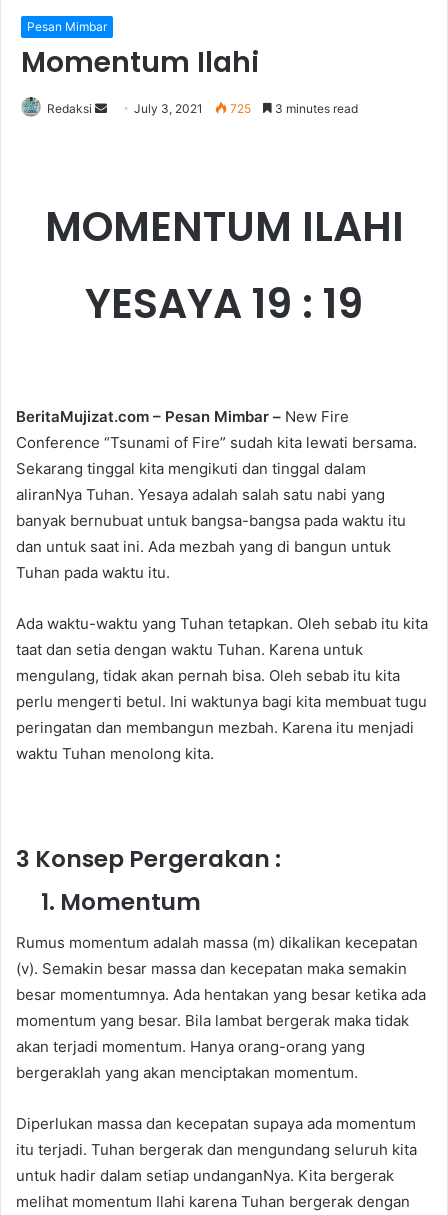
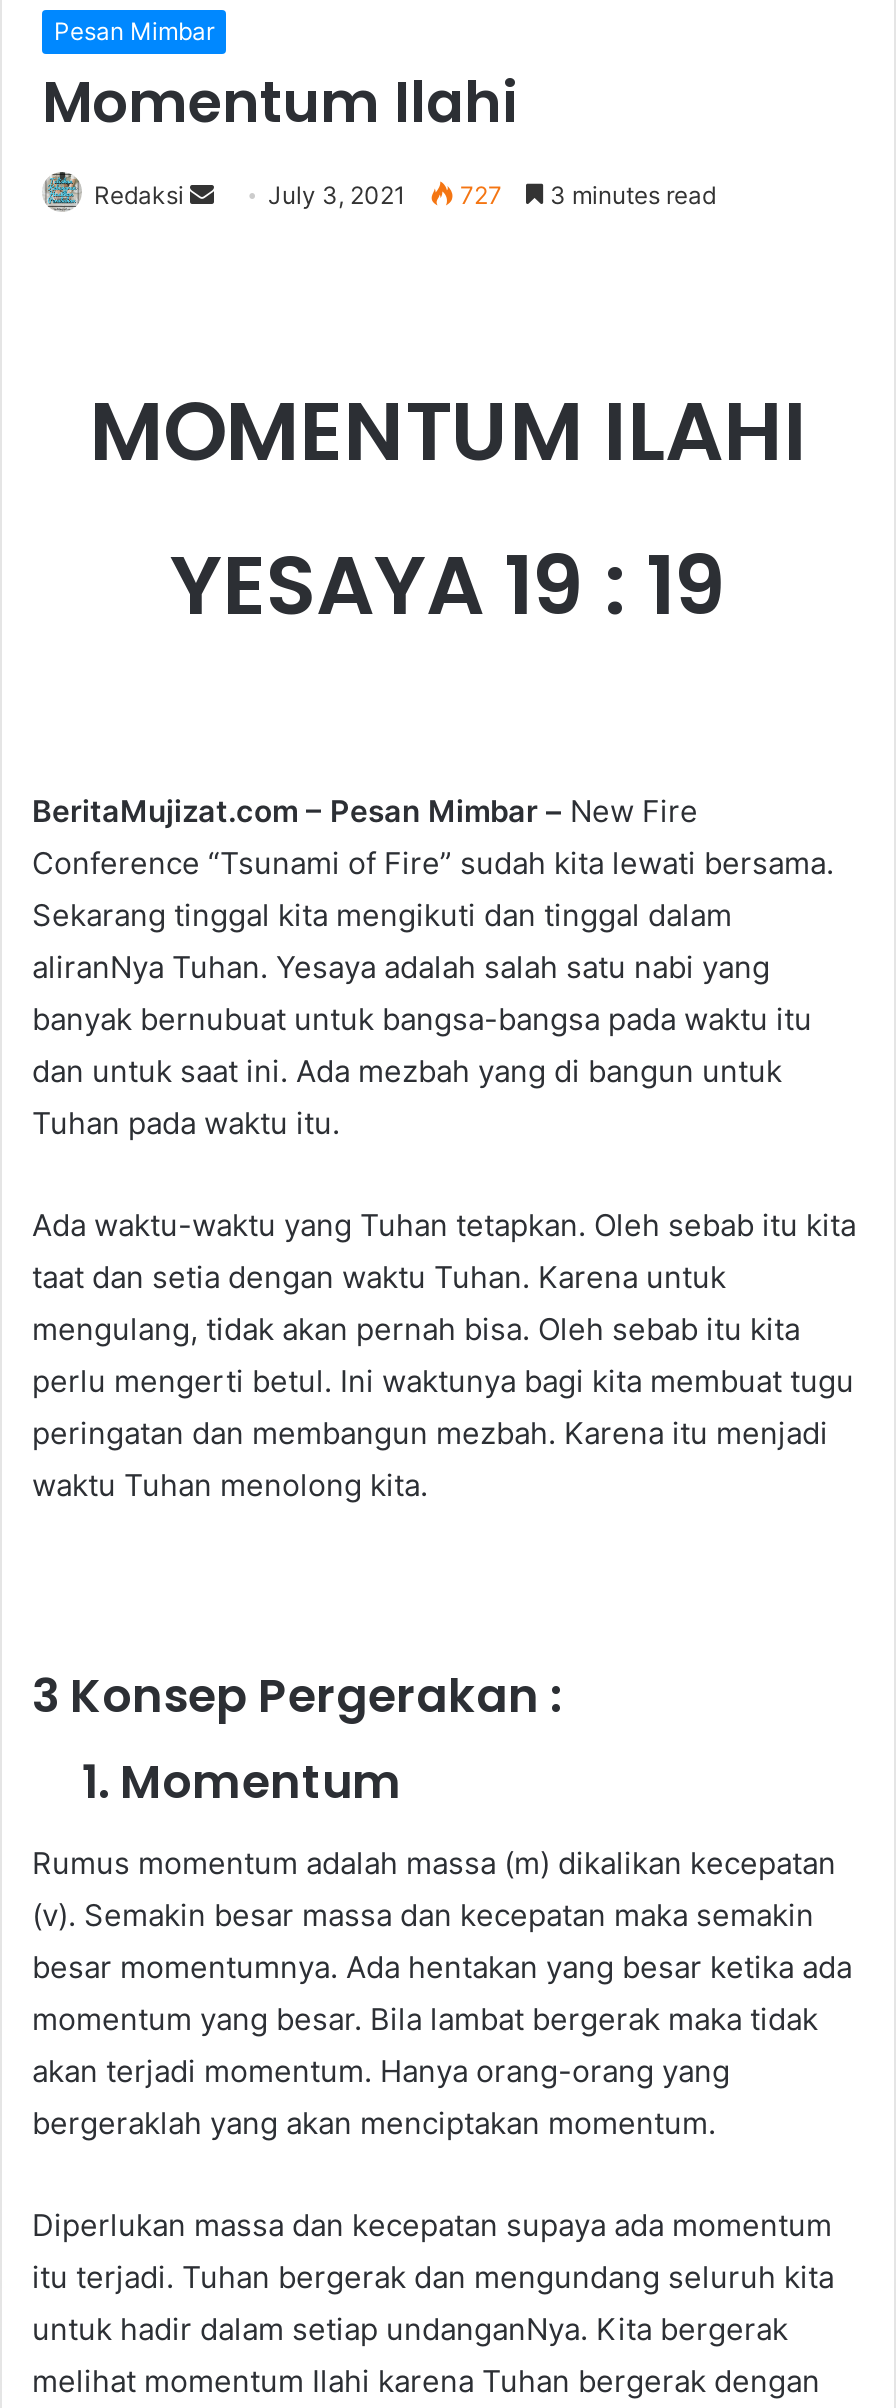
[227,101,251,116] 725 -> [454,179,502,209] 727

